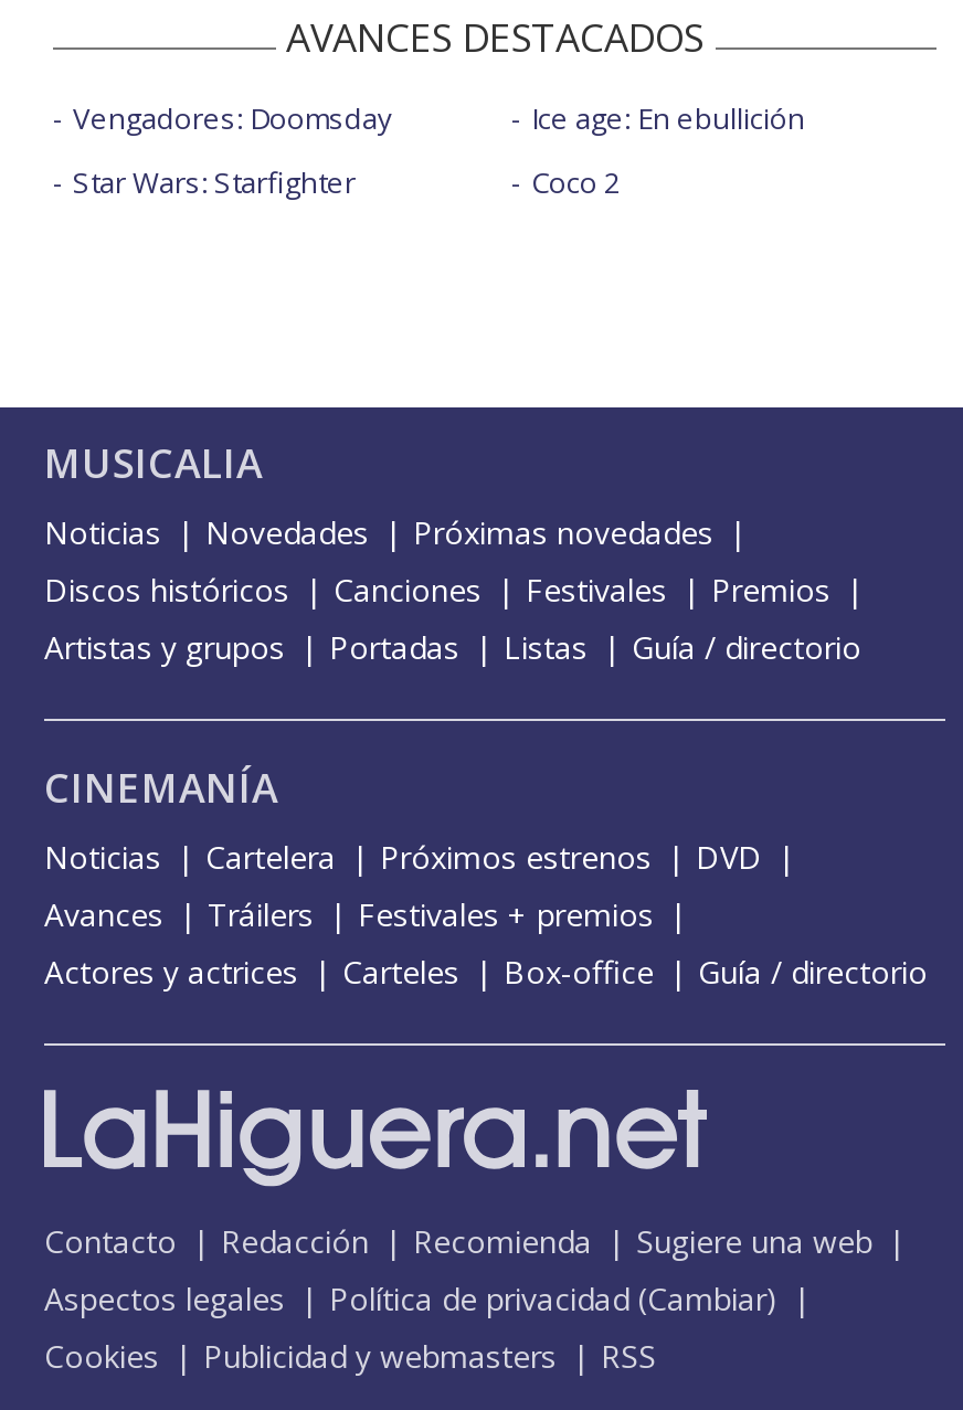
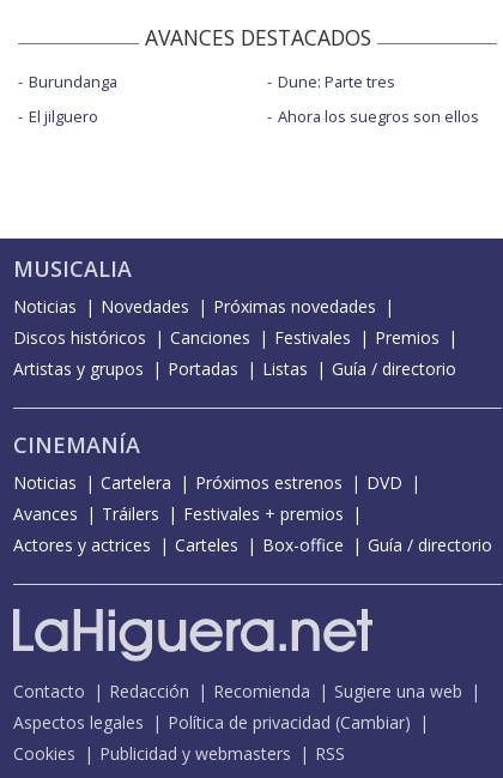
[73,99,391,138] Vengadores: Doomsday -> [29,71,117,93] Burundanga
[531,99,805,138] Ice age: En ebullición -> [277,71,395,93] Dune: Parte tres
[73,163,356,203] Star Wars: Starfighter -> [29,106,98,127] El jilguero
[531,163,620,203] Coco 2 -> [277,106,478,127] Ahora los suegros son ellos

